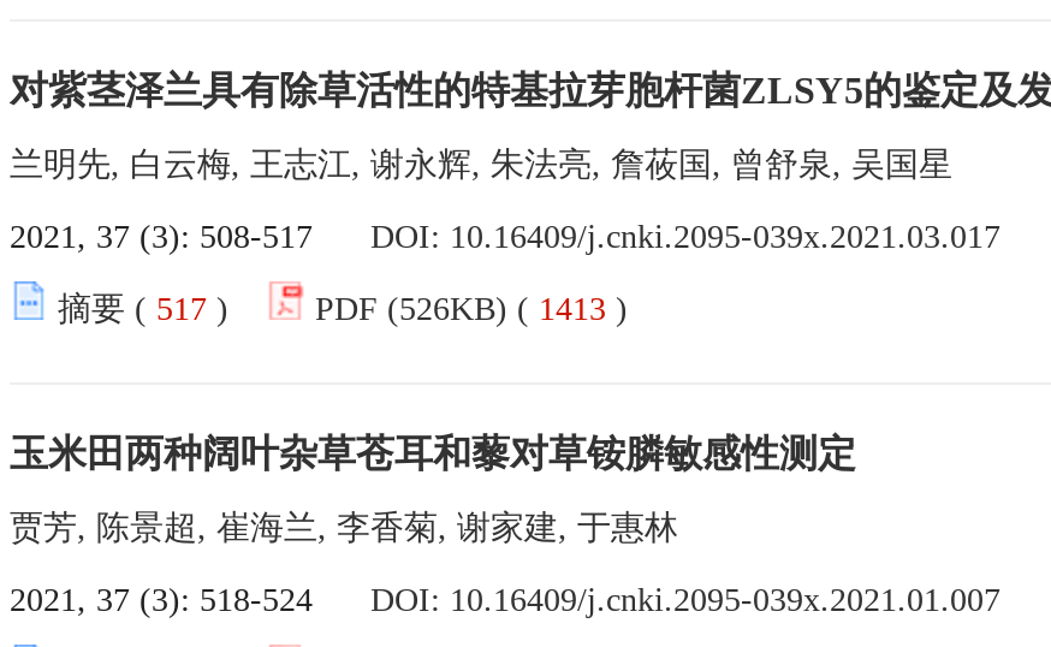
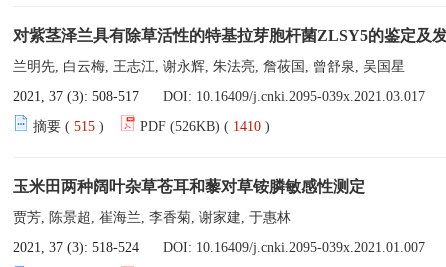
[58,291,228,327] 摘要 (517) -> [33,119,104,134] 摘要 (515)
[315,291,628,327] PDF (526KB) (1413) -> [140,119,270,134] PDF (526KB) (1410)

